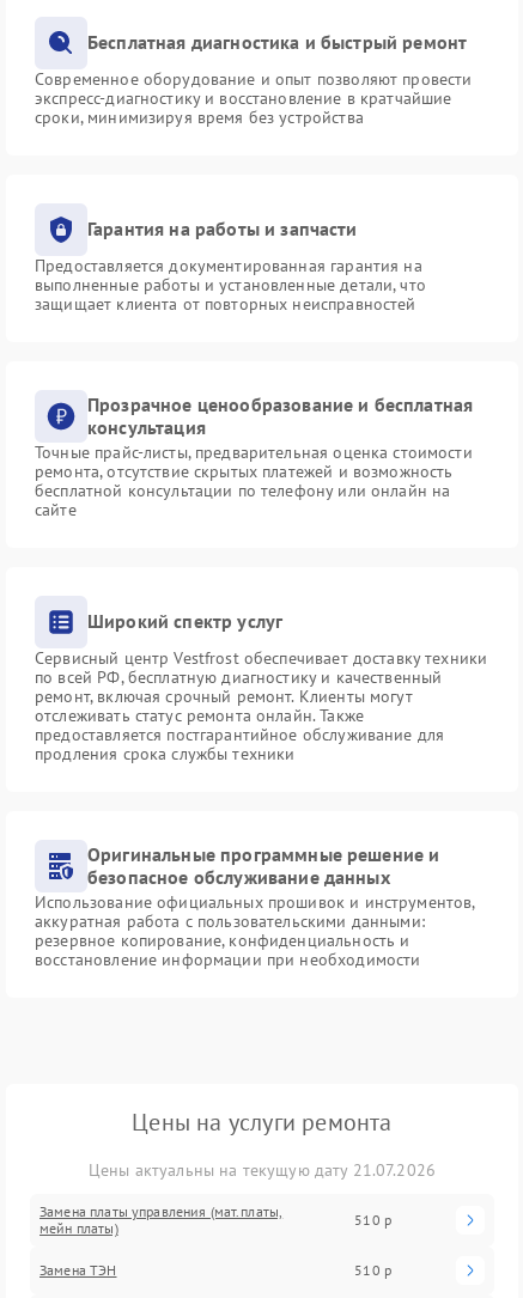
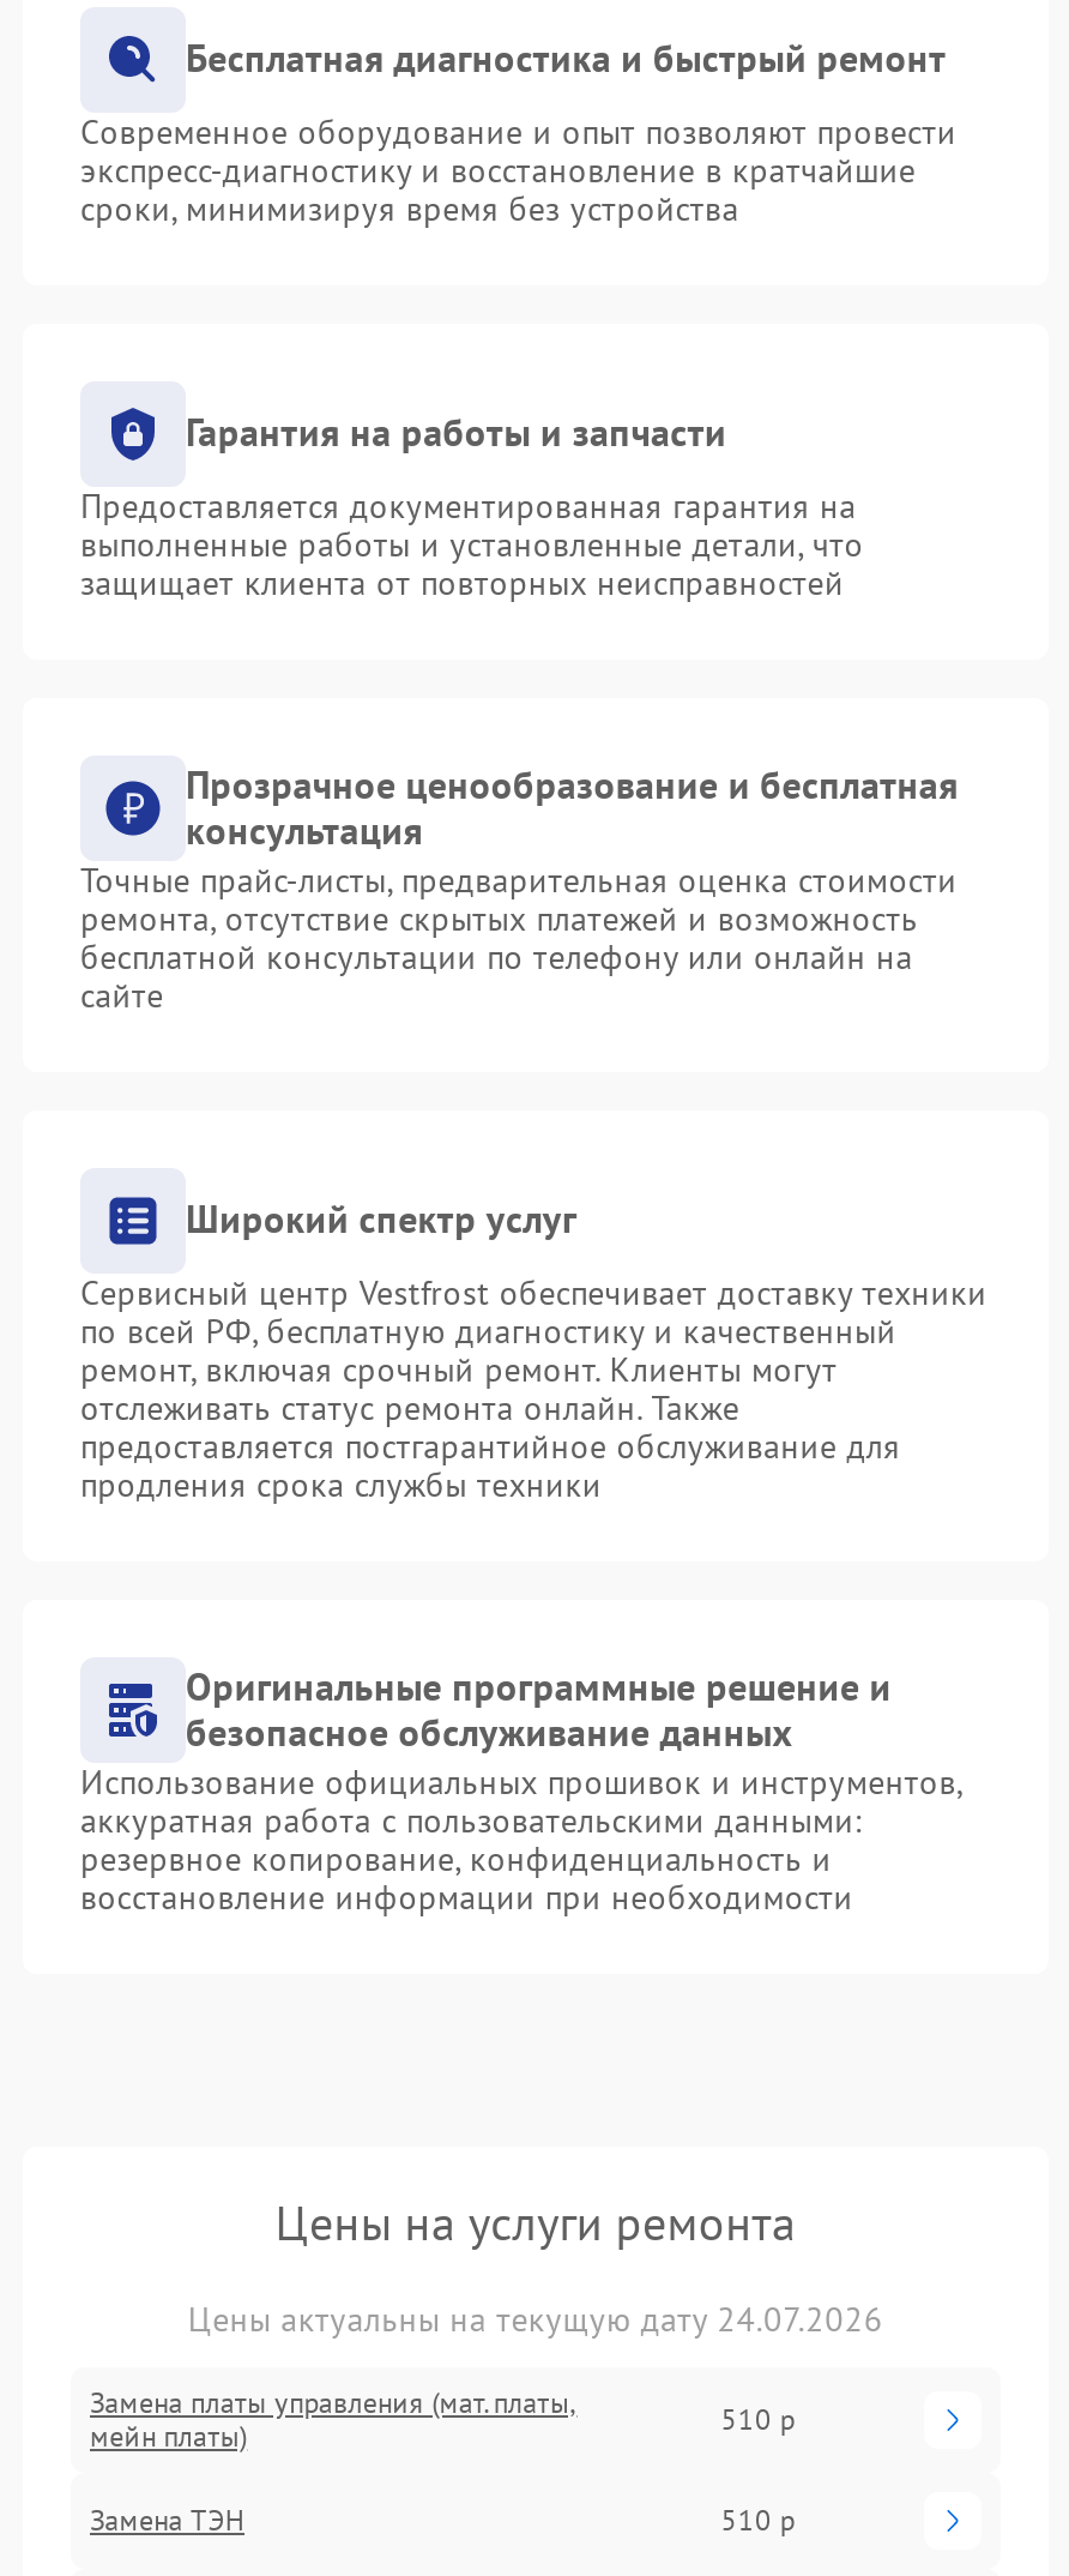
[88,1159,436,1181] Цены актуальны на текущую дату 21.07.2026 -> [188,2298,883,2341] Цены актуальны на текущую дату 24.07.2026

